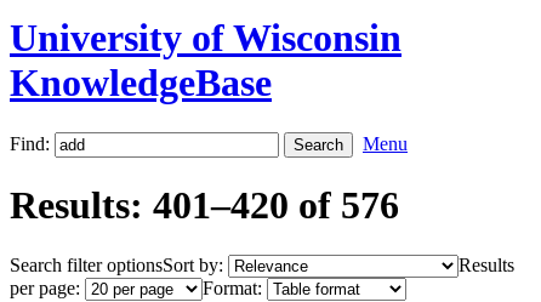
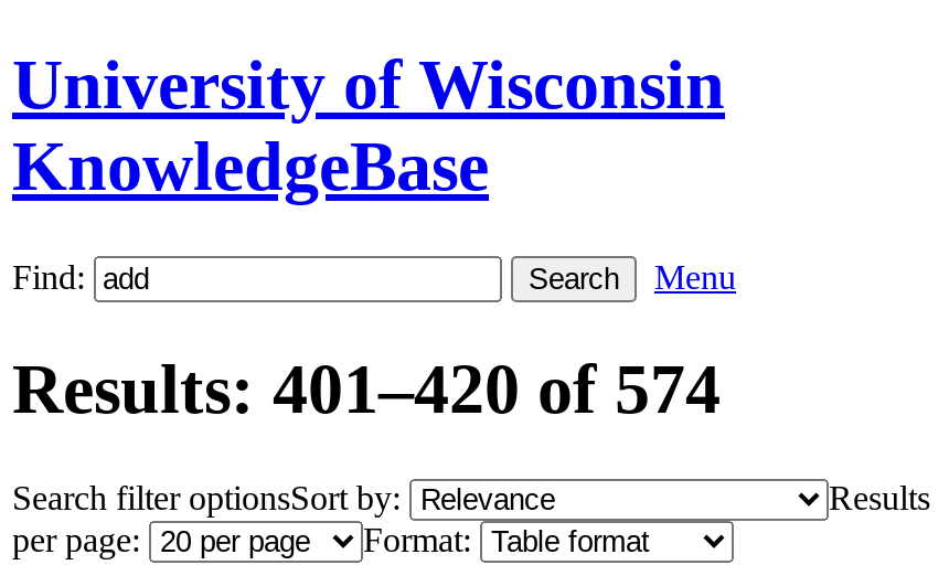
[10,184,399,227] Results: 401–420 of 576 -> [12,349,721,429] Results: 401–420 of 574

